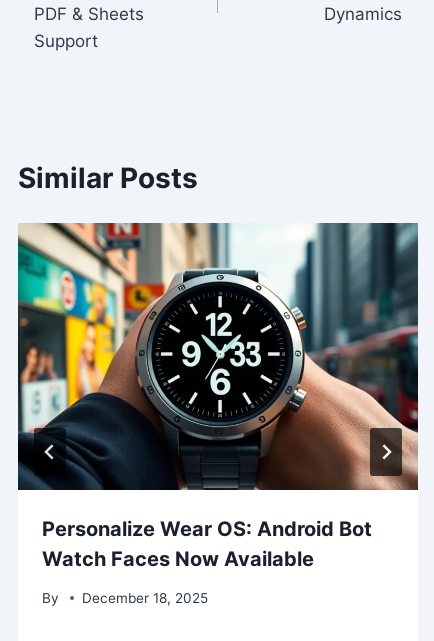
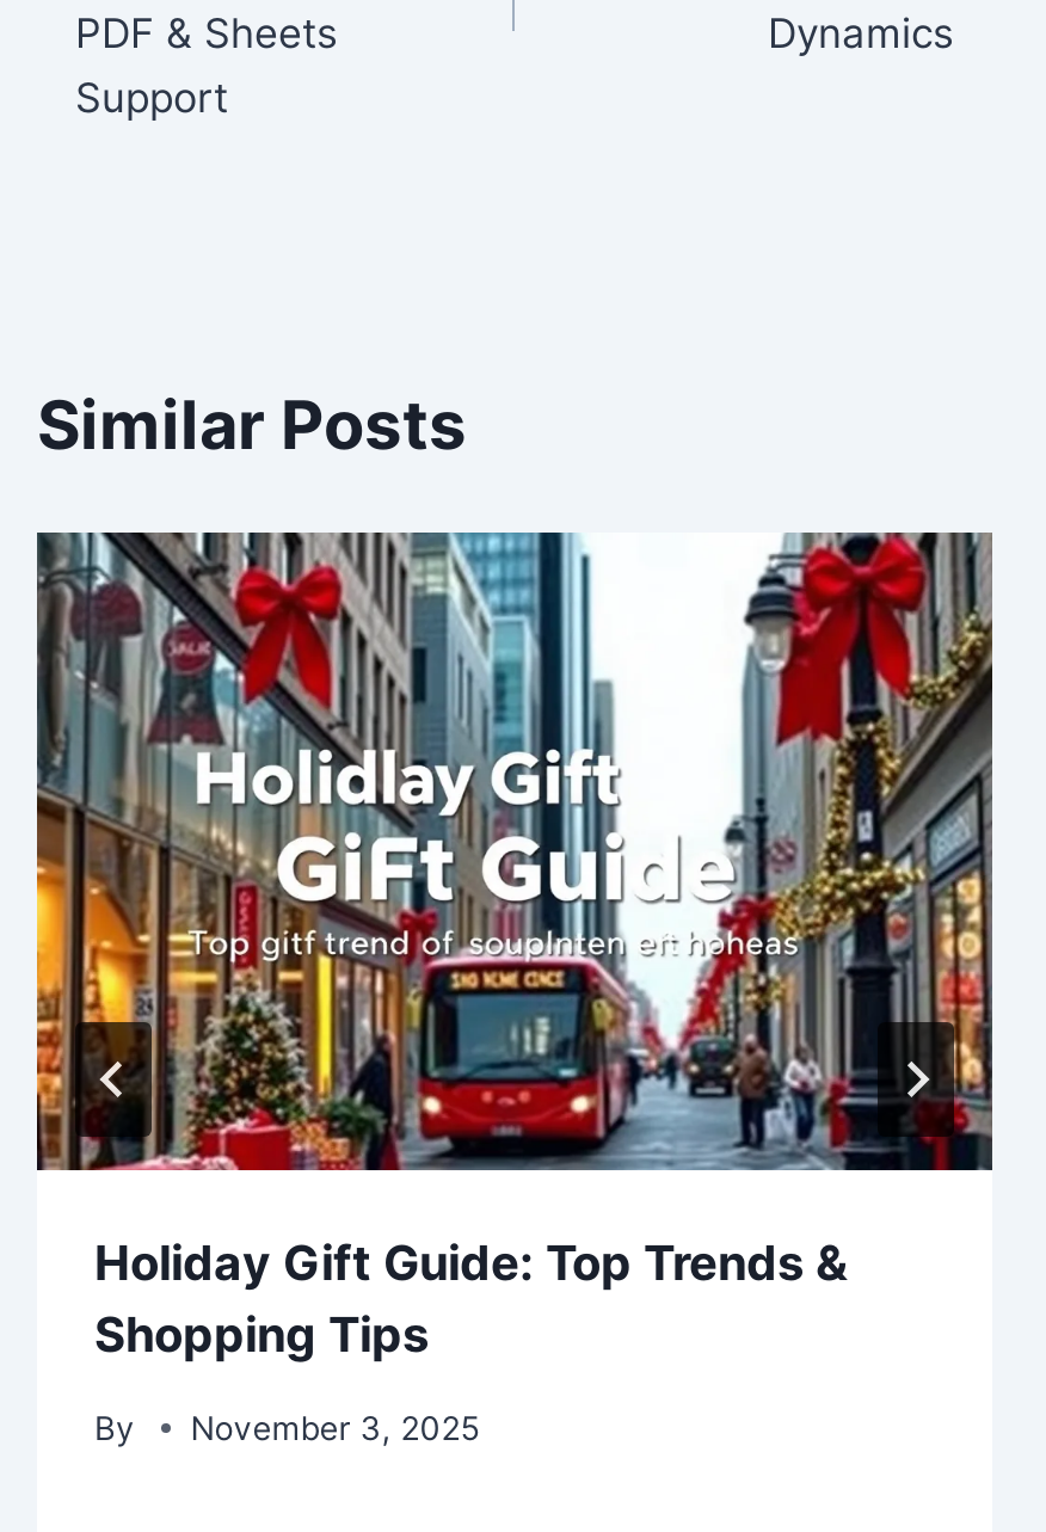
[17,222,419,571] [image] | Personalize Wear OS: Android Bot | Watch Faces Now Available -> [35,530,995,1364] [image] | Holiday Gift Guide: Top Trends & | Shopping Tips
[42,590,208,606] By December 18, 2025 -> [94,1408,479,1447] By November 3, 2025

